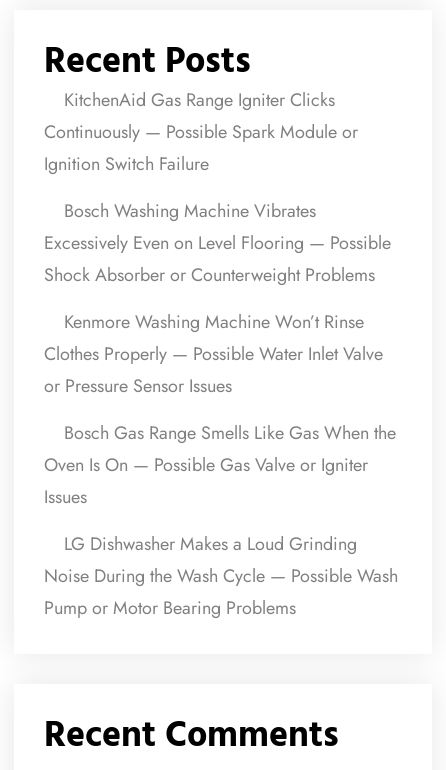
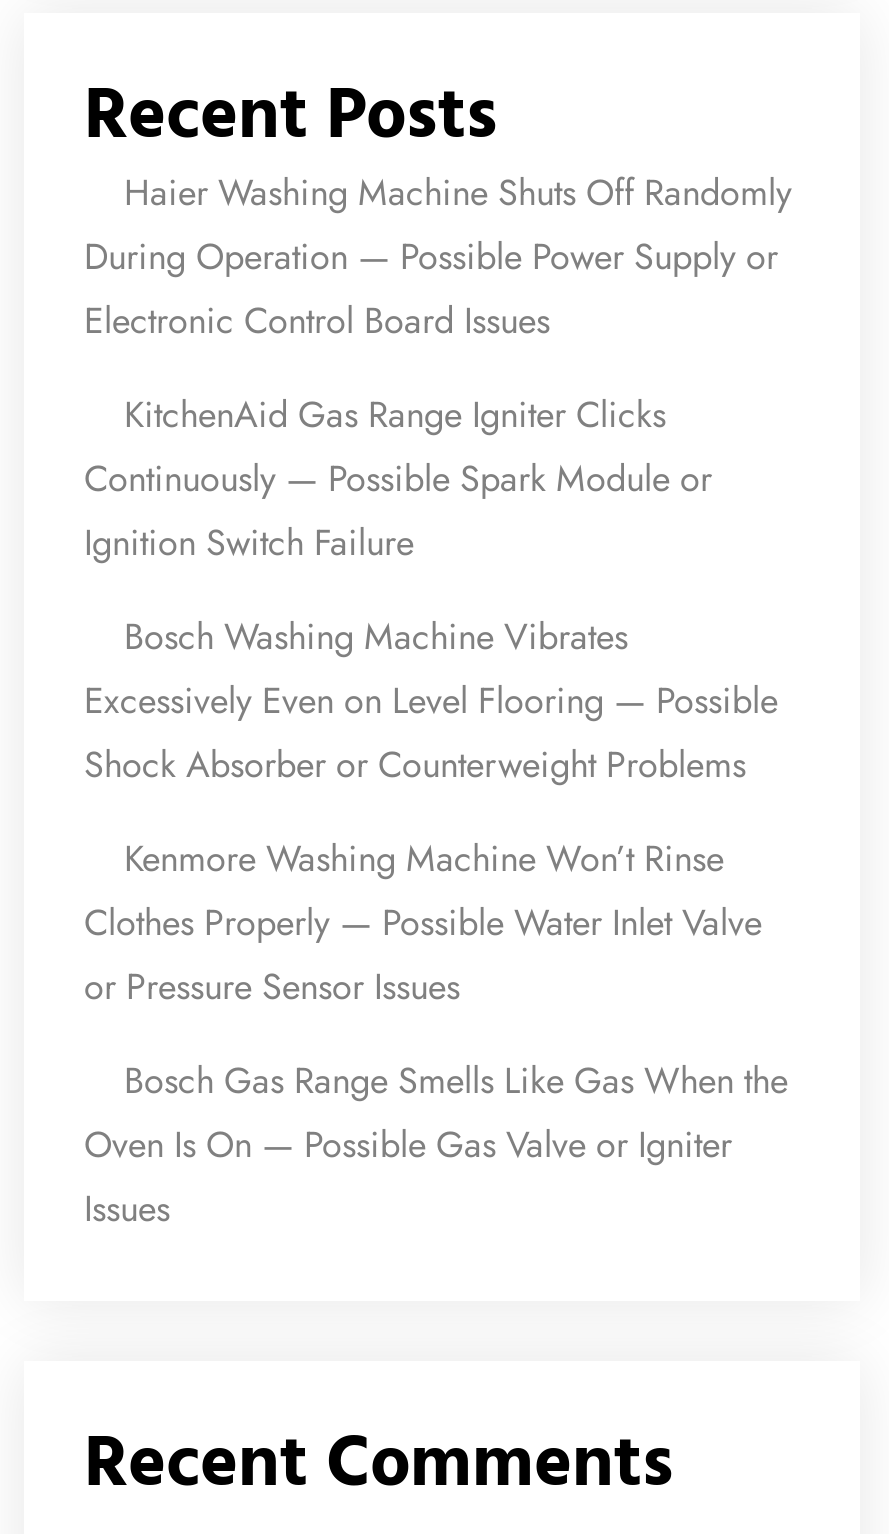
none -> [84,167,792,347] Haier Washing Machine Shuts Off Randomly | During Operation — Possible Power Supply or | Electronic Control Board Issues
moved [44,87,396,510] -> [84,389,788,1235]: KitchenAid Gas Range Igniter Clicks | Continuously — Possible Spark Module or | Ignition Switch Failure | ... | Oven Is On — Possible Gas Valve or Igniter | Issues
[44,531,398,621] LG Dishwasher Makes a Loud Grinding | Noise During the Wash Cycle — Possible Wash | Pump or Motor Bearing Problems -> none

